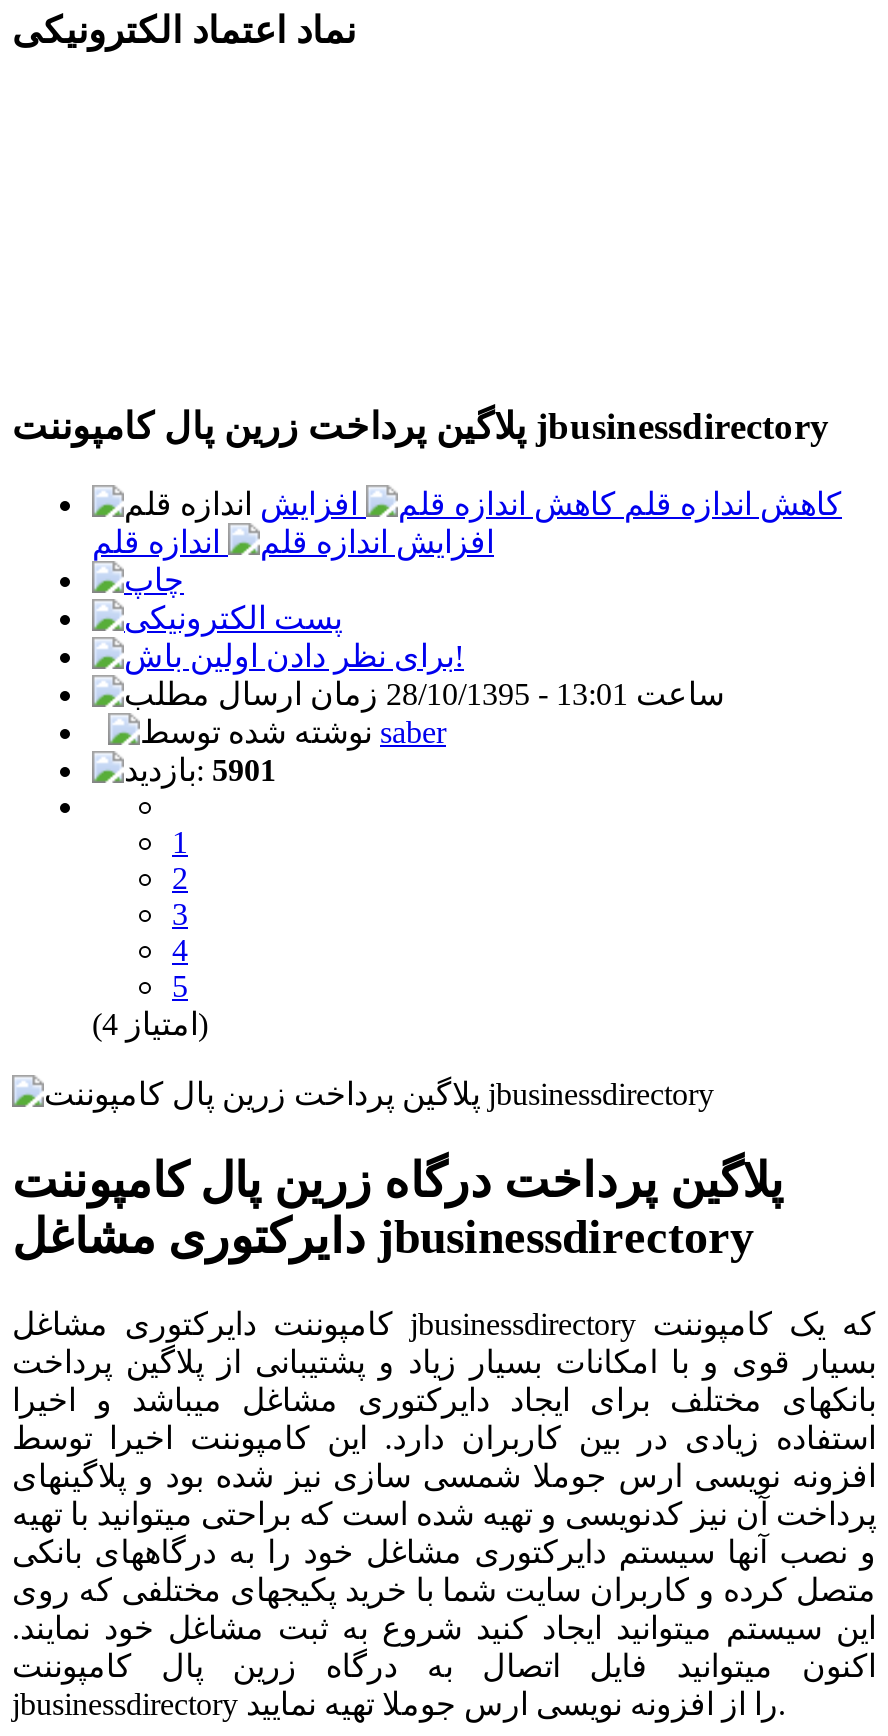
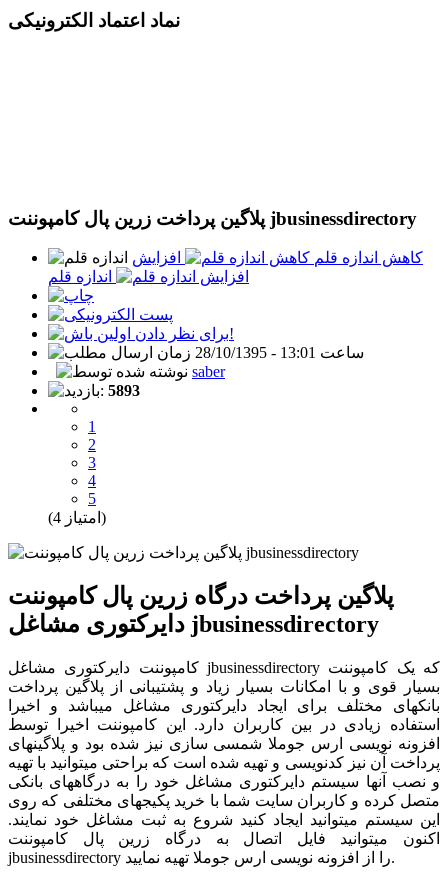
[212,753,276,787] 5901 -> [108,382,140,399] 5893

